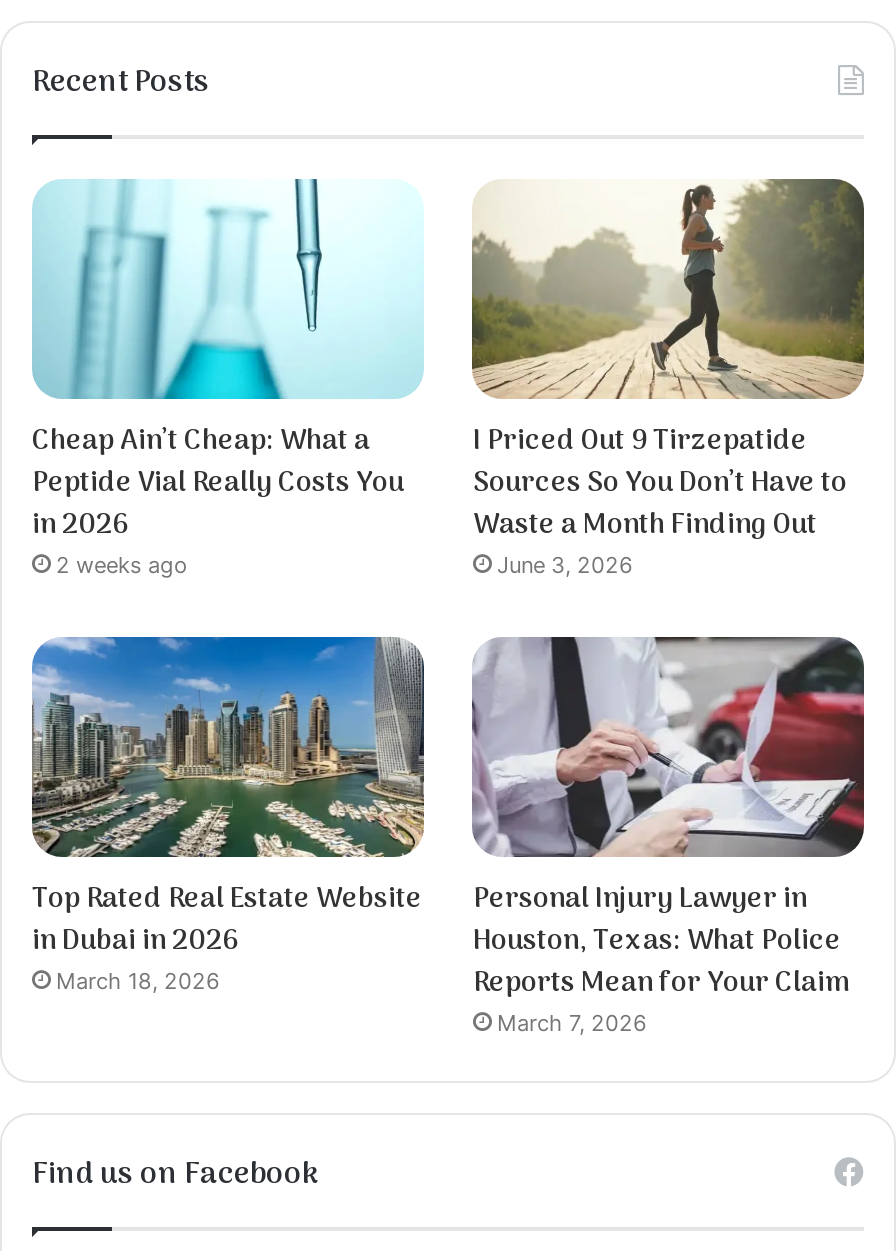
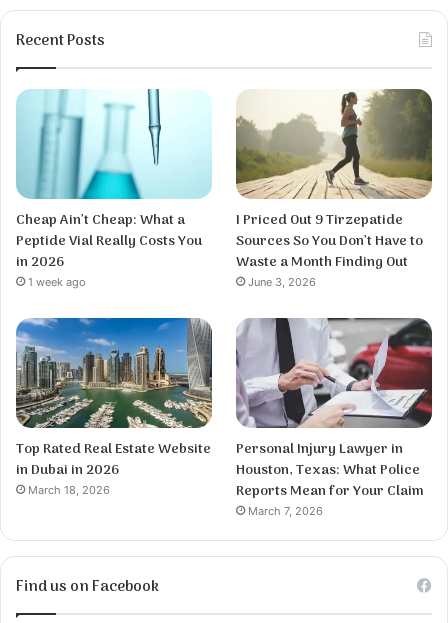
[56,550,188,578] 2 weeks ago -> [28,275,86,289] 1 week ago

